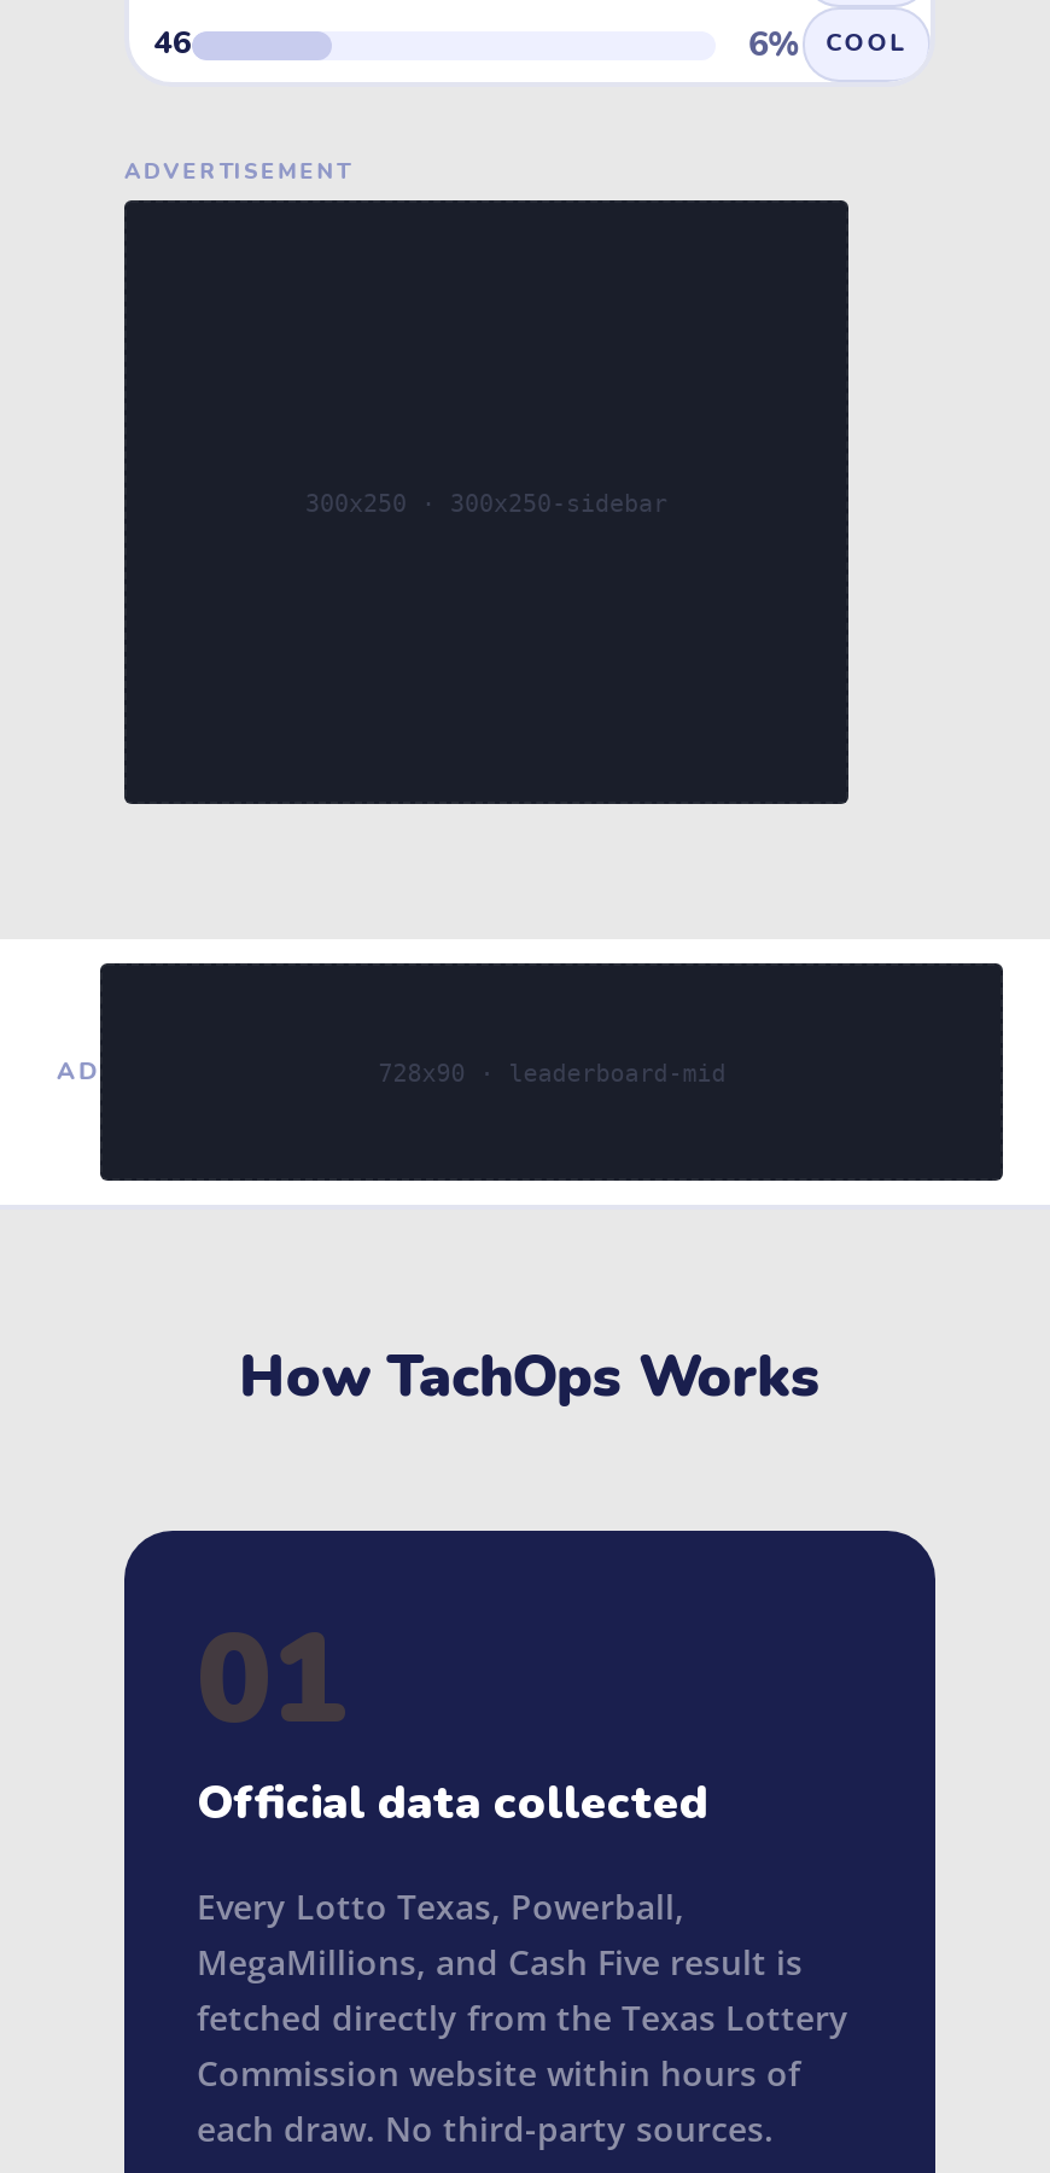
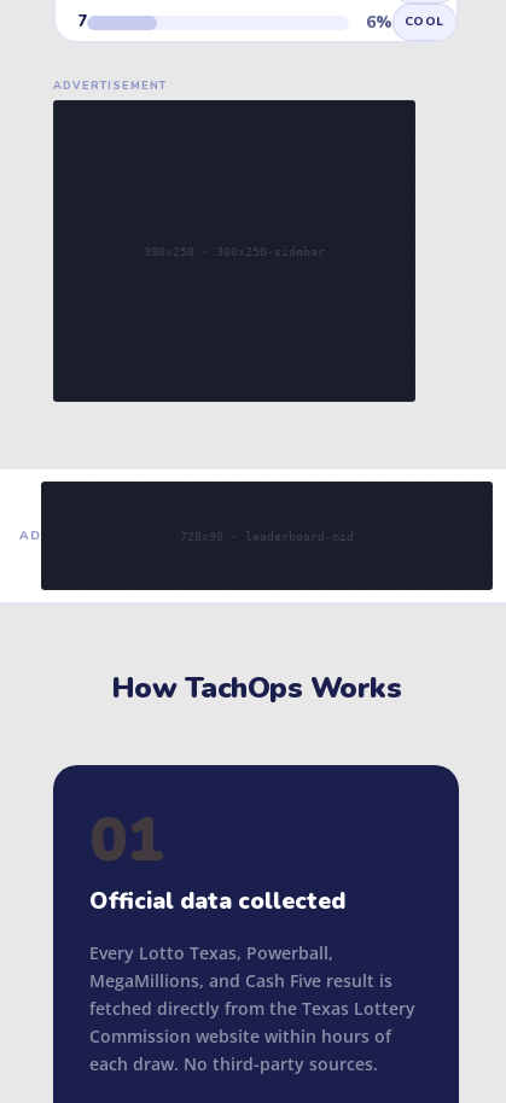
[153,22,192,65] 46 -> [77,11,87,33] 7

